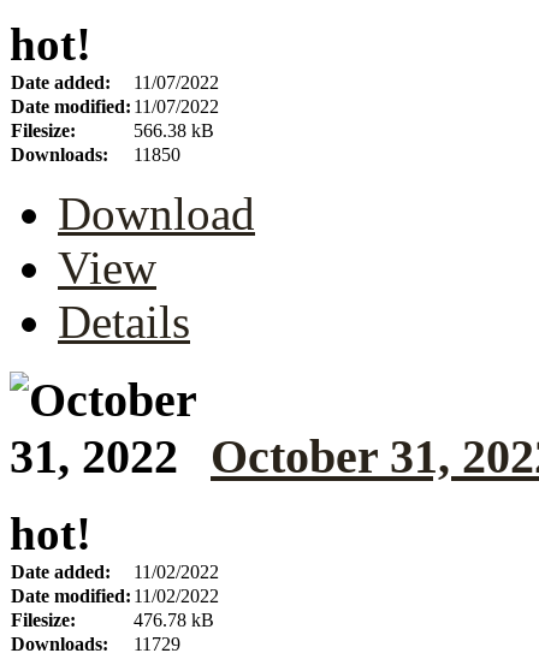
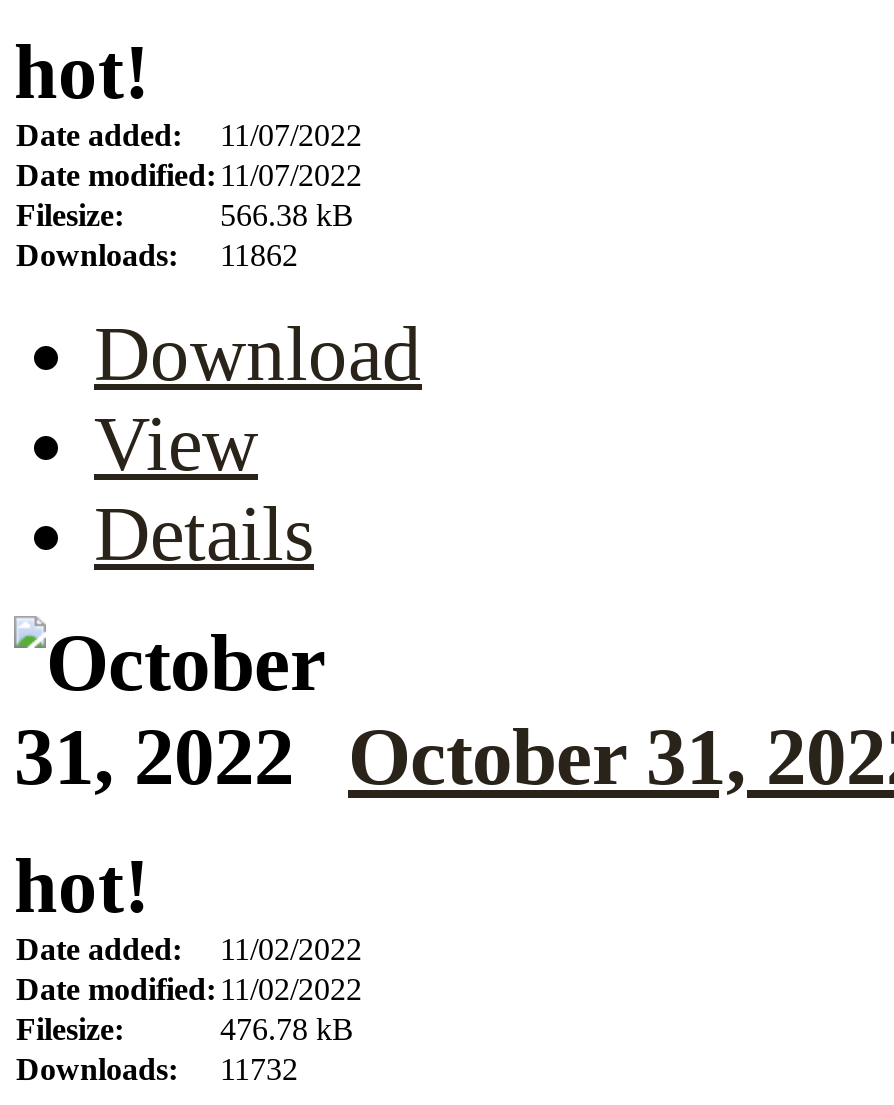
[11,144,180,165] Downloads: 11850 -> [16,238,298,272] Downloads: 11862
[11,634,180,655] Downloads: 11729 -> [16,1053,298,1087] Downloads: 11732

